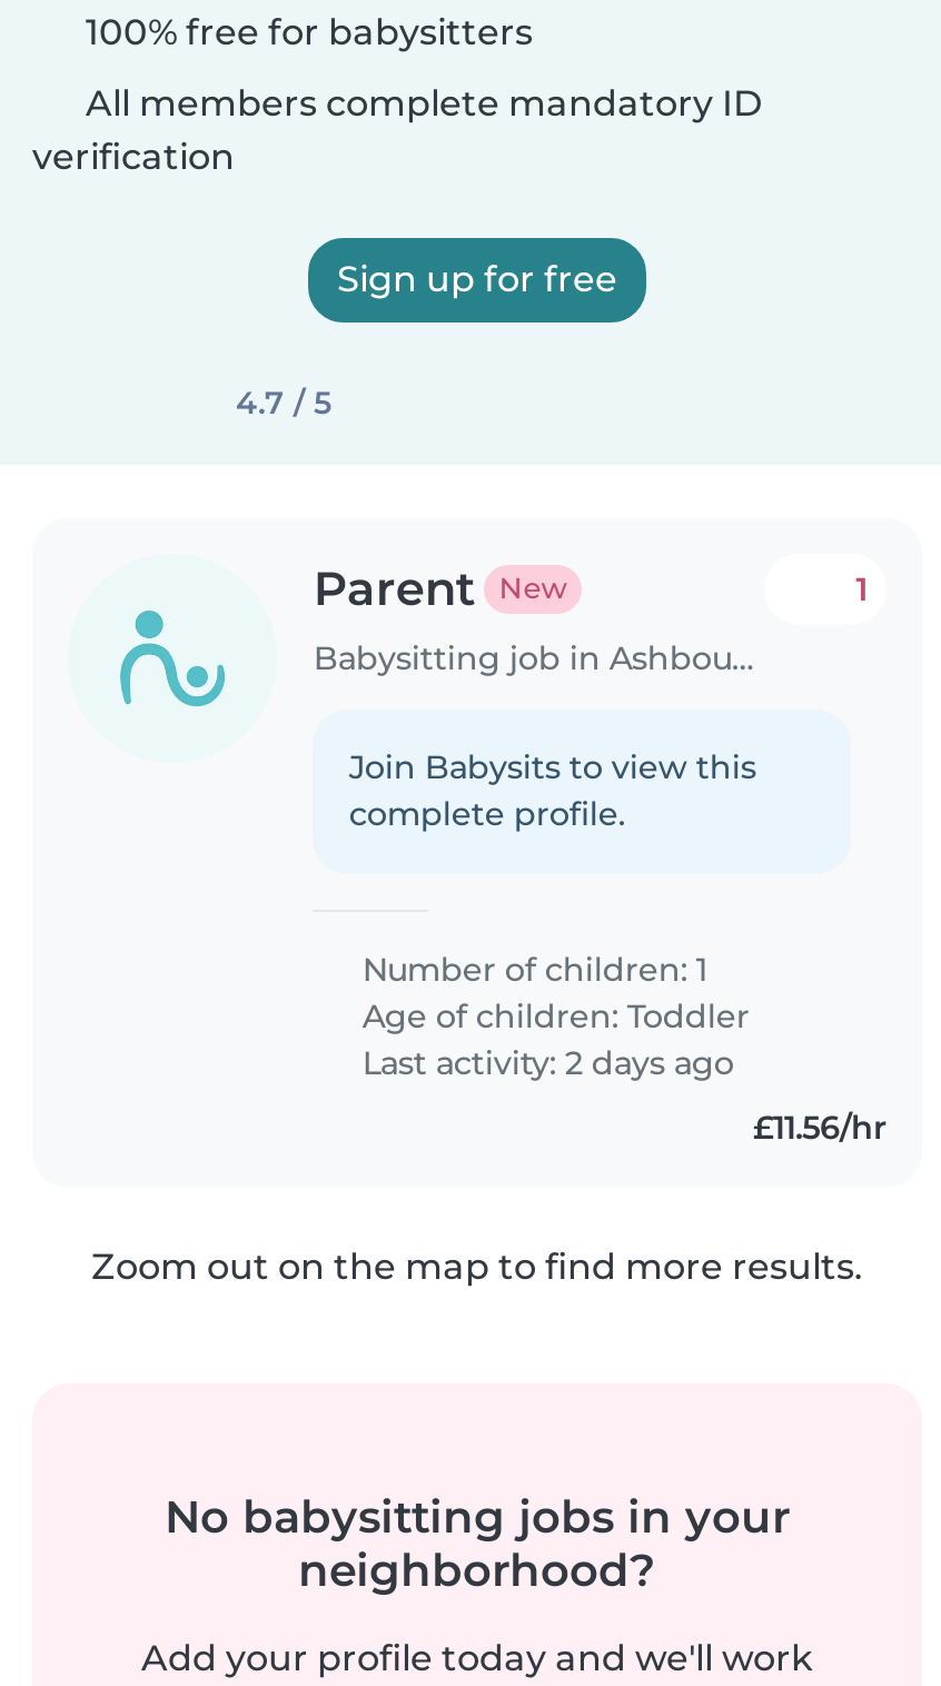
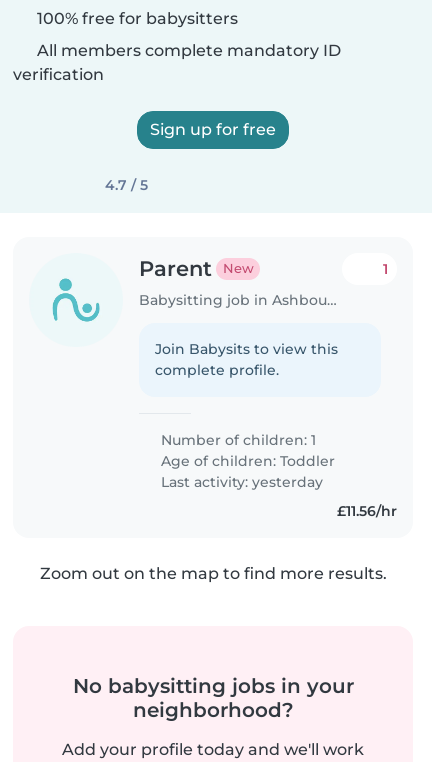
[353,1043,734,1083] Last activity: 2 days ago -> [157,473,323,491] Last activity: yesterday

